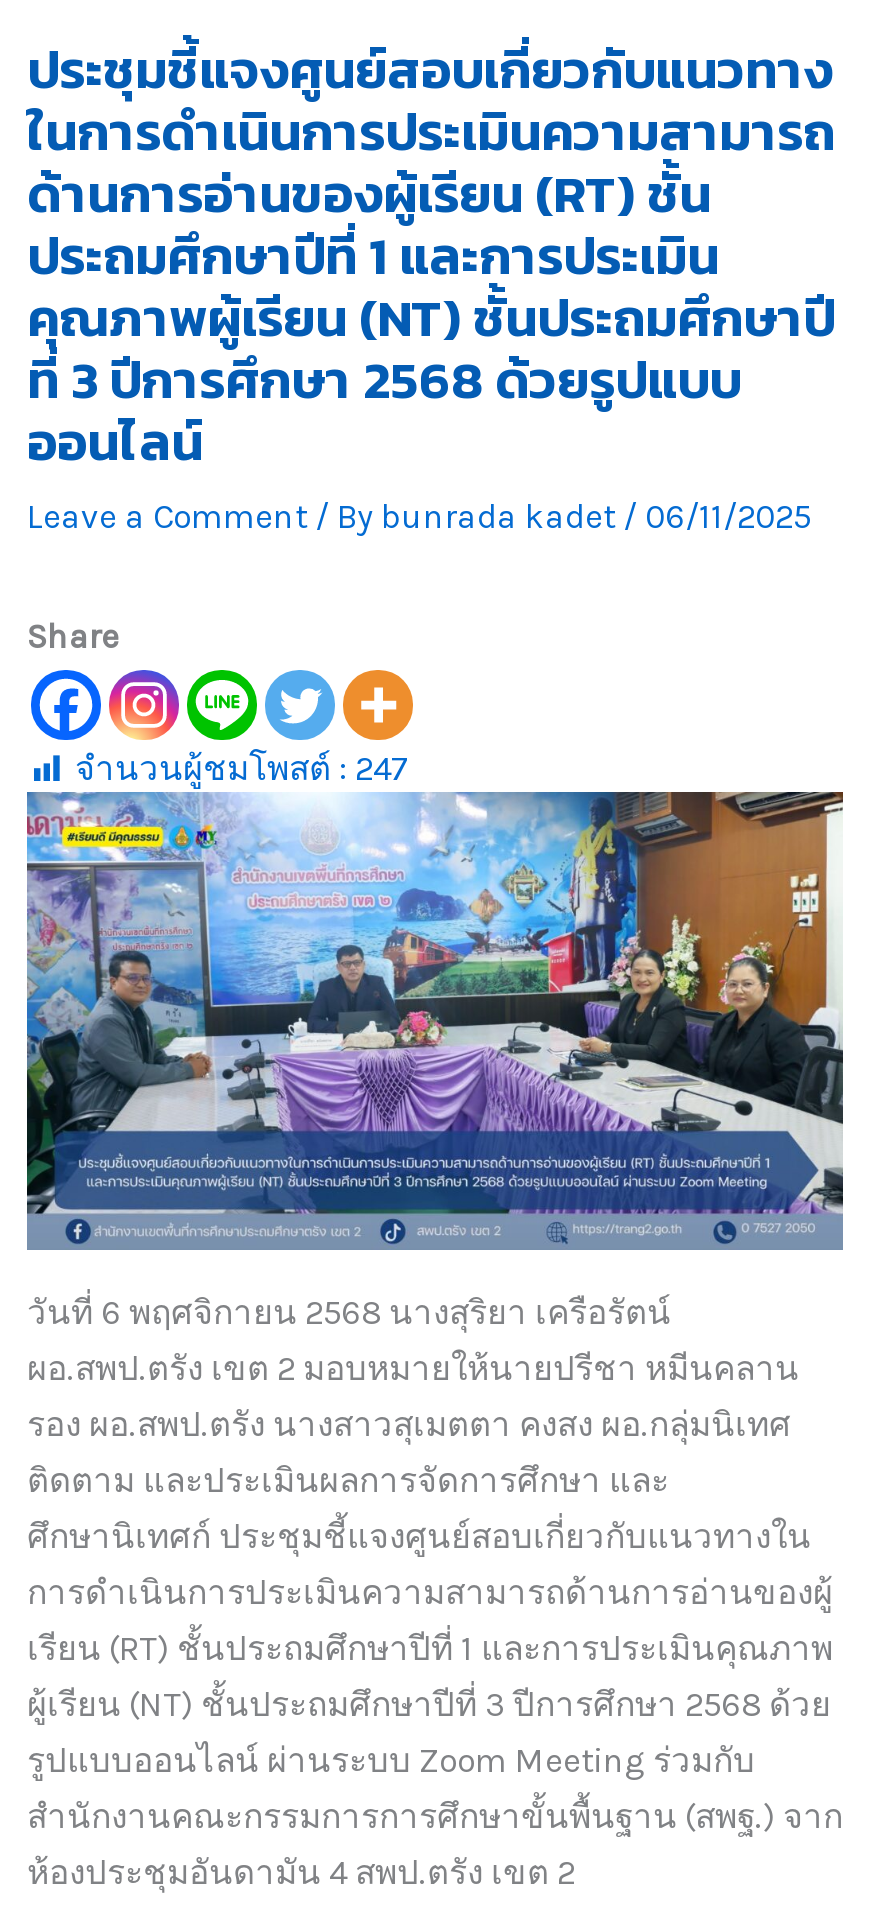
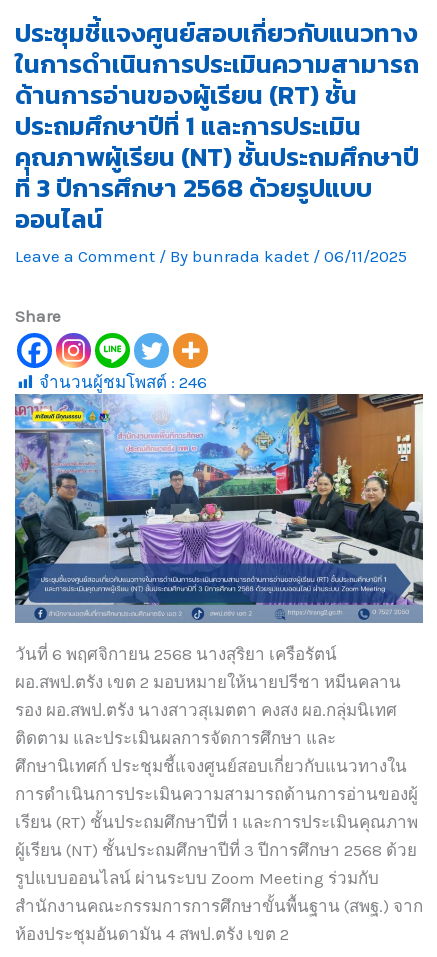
[75,748,409,788] จำนวนผู้ชมโพสต์ : 247 -> [39,372,207,392] จำนวนผู้ชมโพสต์ : 246

